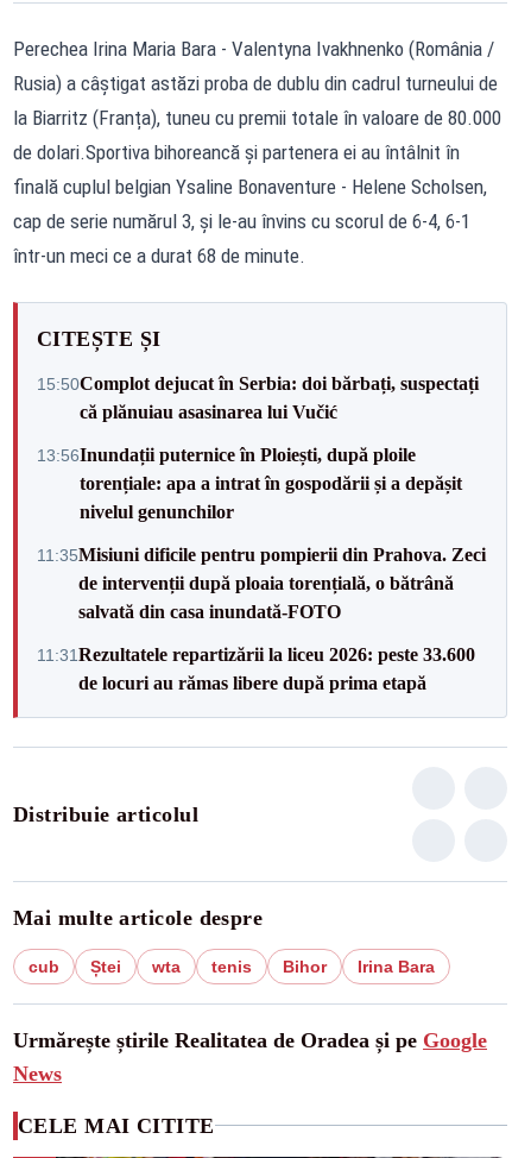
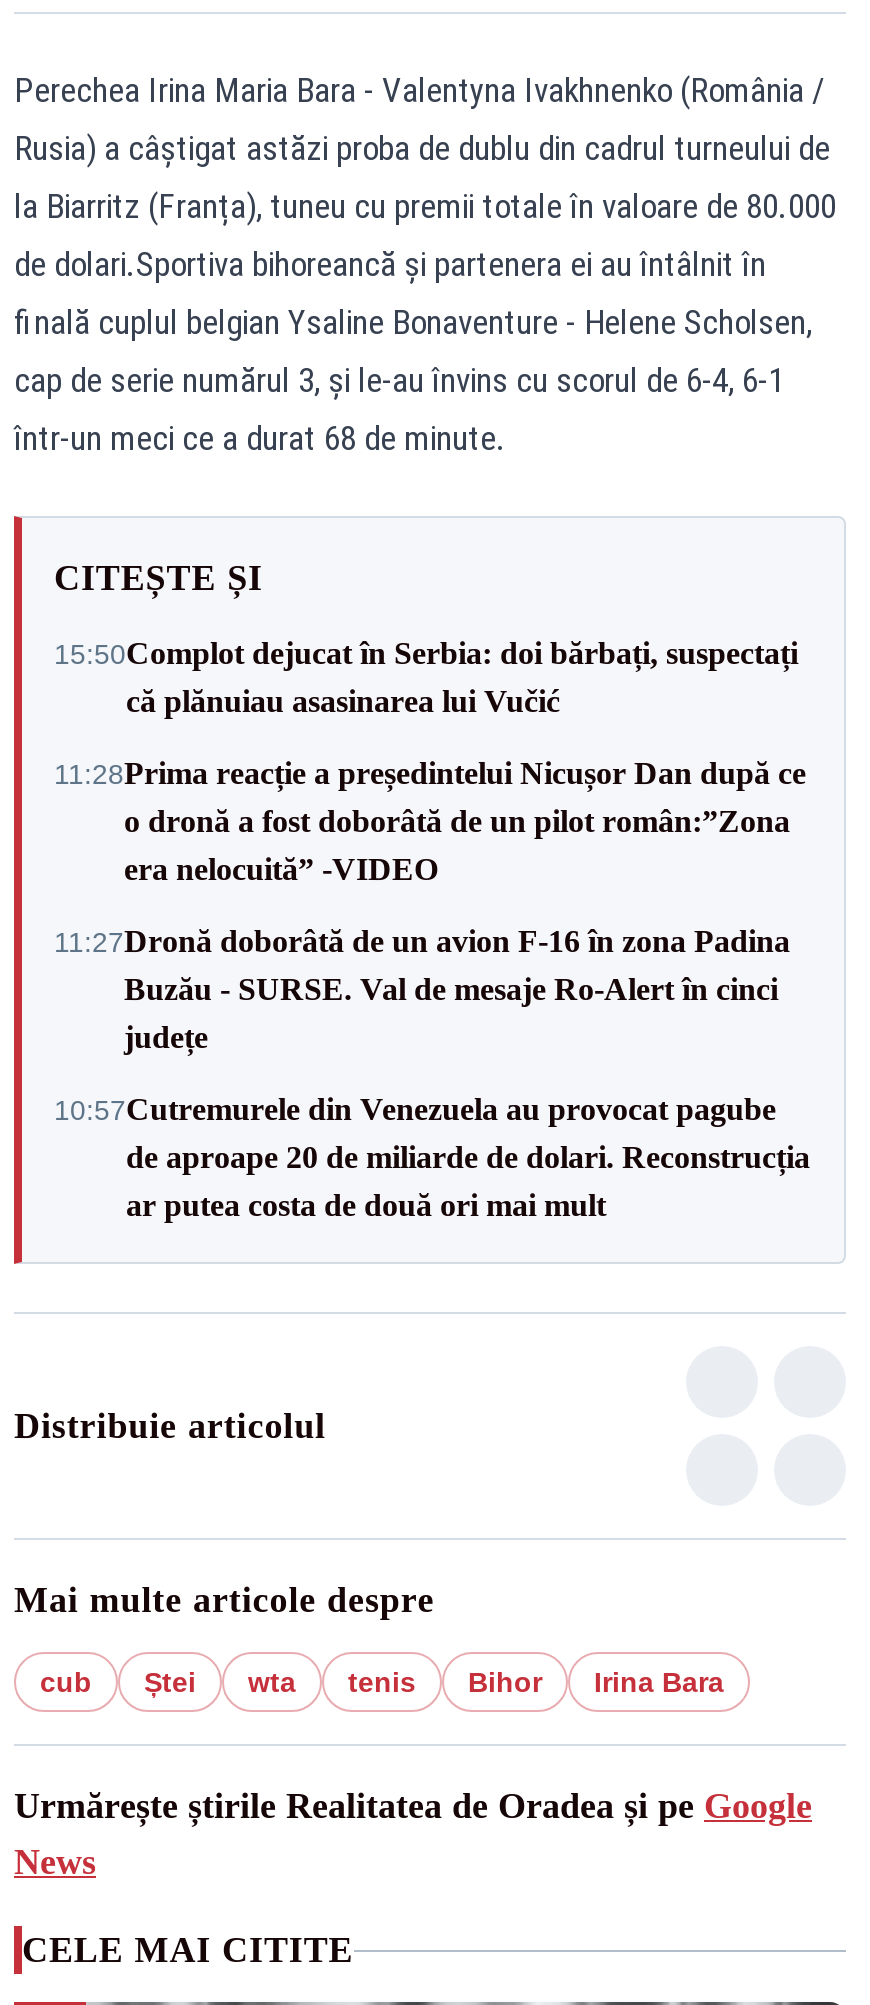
[37,444,462,521] 13:56Inundații puternice în Ploiești, după ploile | torențiale: apa a intrat în gospodării și a depășit | nivelul genunchilor -> [54,756,806,886] 11:28Prima reacție a președintelui Nicușor Dan după ce | o dronă a fost doborâtă de un pilot român:”Zona | era nelocuită” -VIDEO
[37,544,486,621] 11:35Misiuni dificile pentru pompierii din Prahova. Zeci | de intervenții după ploaia torențială, o bătrână | salvată din casa inundată-FOTO -> [54,924,790,1054] 11:27Dronă doborâtă de un avion F‑16 în zona Padina | Buzău - SURSE. Val de mesaje Ro‑Alert în cinci | județe
[37,644,475,693] 11:31 Rezultatele repartizării la liceu 2026: peste 33.600 | de locuri au rămas libere după prima etapă -> [54,1092,810,1222] 10:57Cutremurele din Venezuela au provocat pagube | de aproape 20 de miliarde de dolari. Reconstrucția | ar putea costa de două ori mai mult

